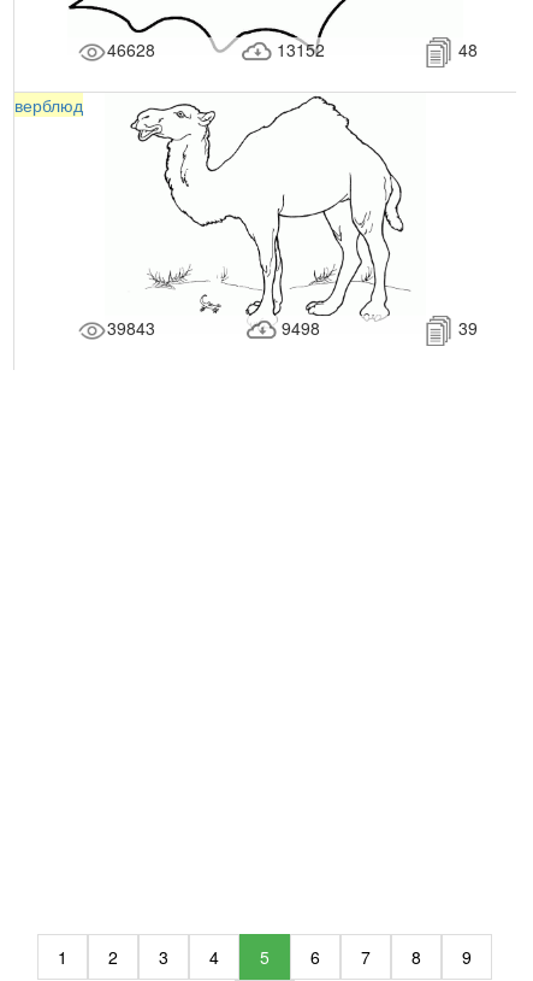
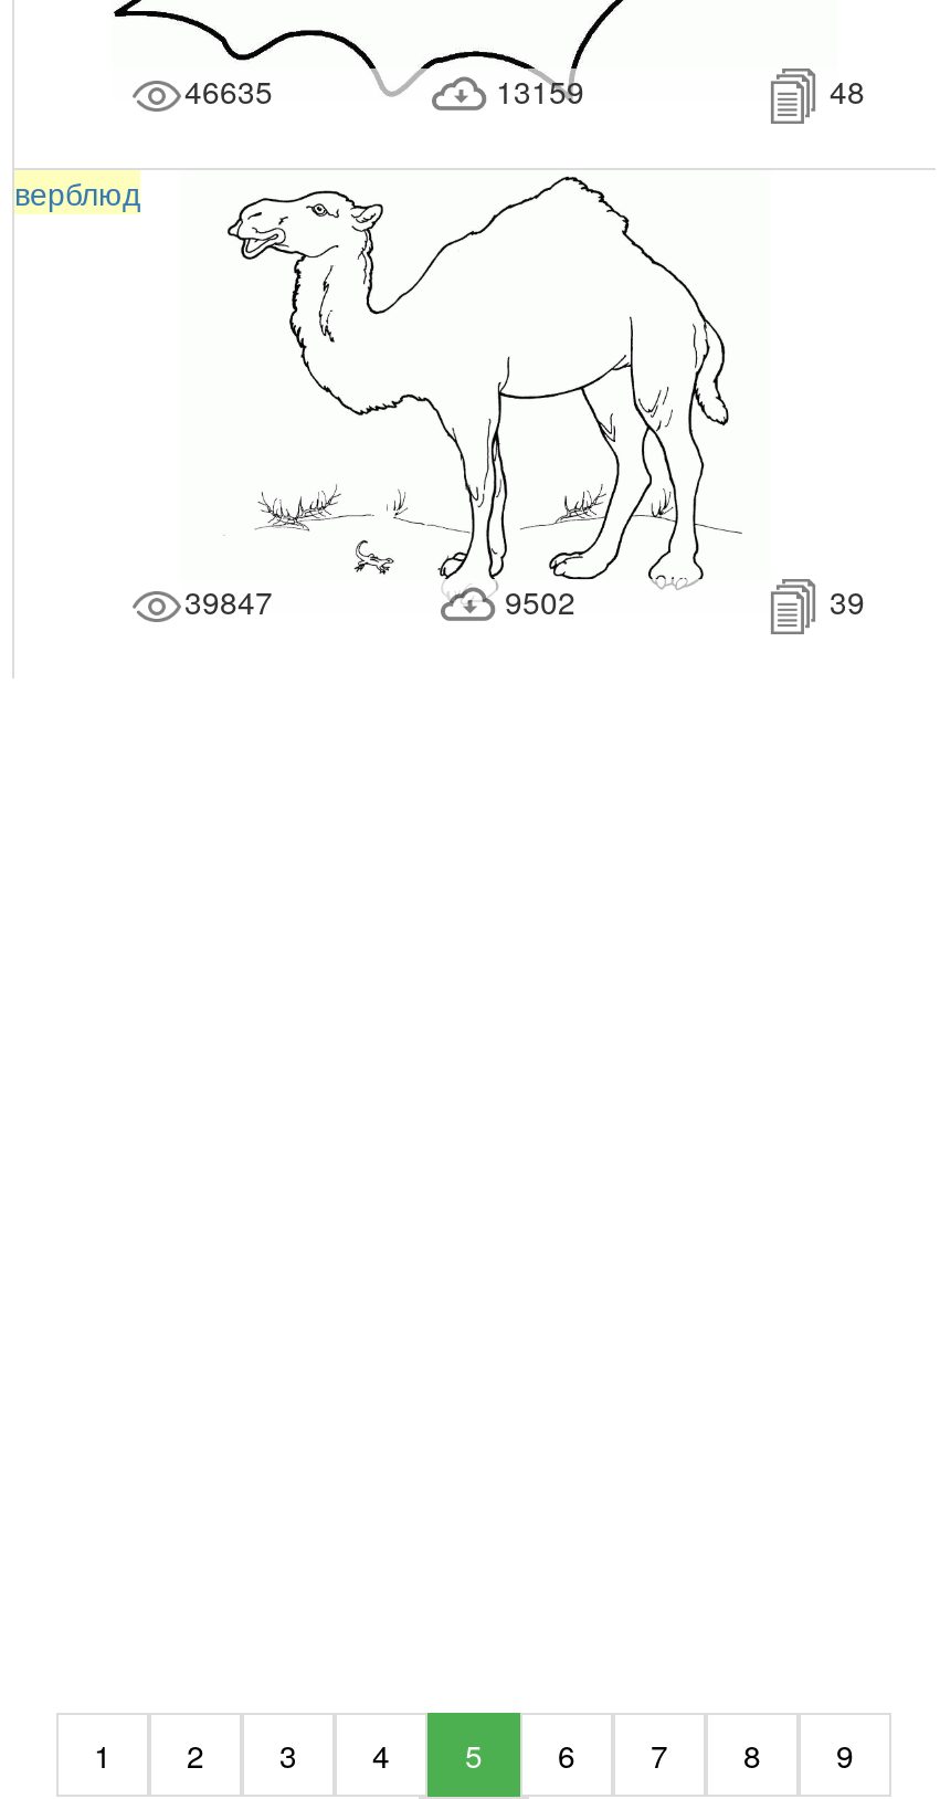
[107,38,155,62] 46628 -> [184,69,273,113] 46635
[277,38,325,62] 13152 -> [496,69,584,113] 13159
[107,316,155,340] 39843 -> [184,579,273,624] 39847
[282,316,320,340] 9498 -> [505,579,575,624] 9502

